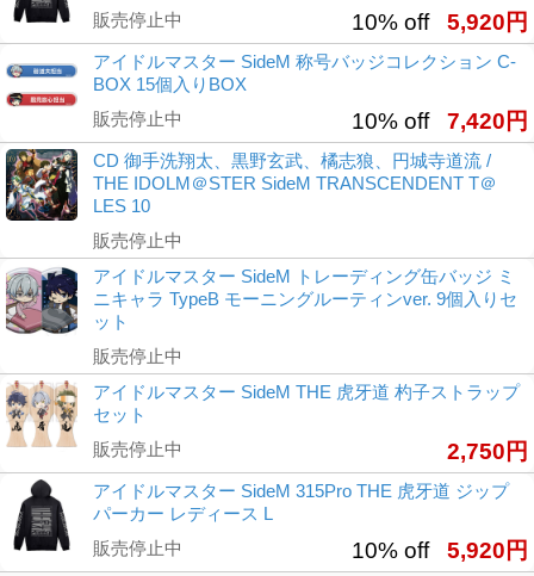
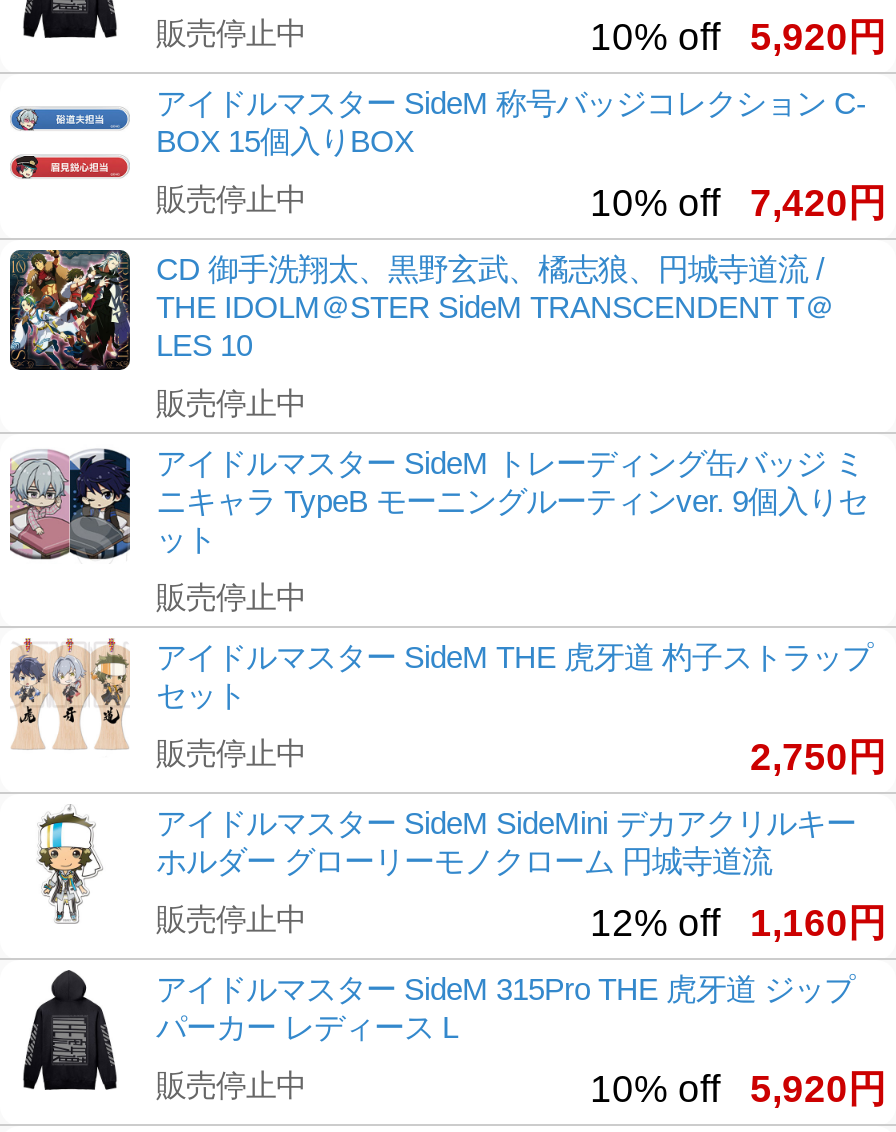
none -> [22,806,886,944] [image] | アイドルマスター SideM SideMini デカアクリルキー | ホルダー グローリーモノクローム 円城寺道流 | 販売停止中 | 12% off 1,160円

